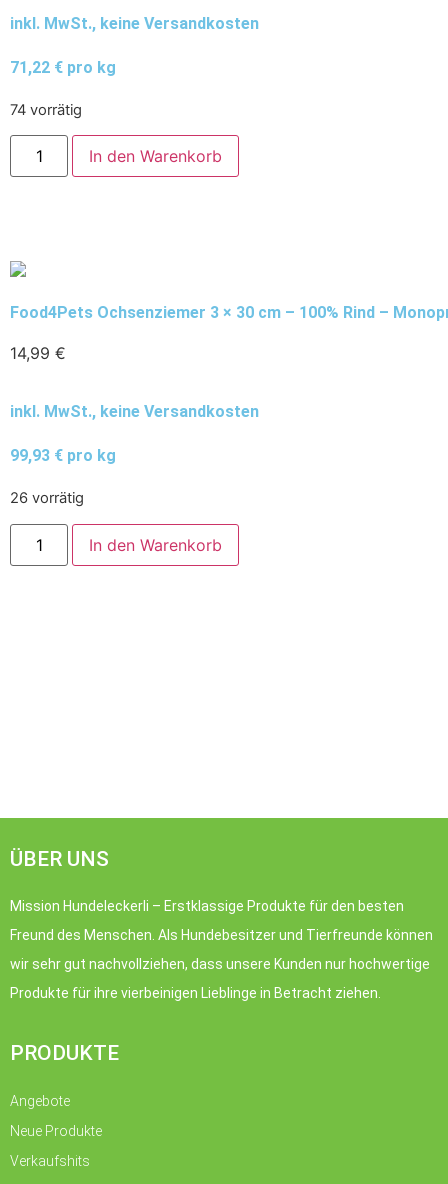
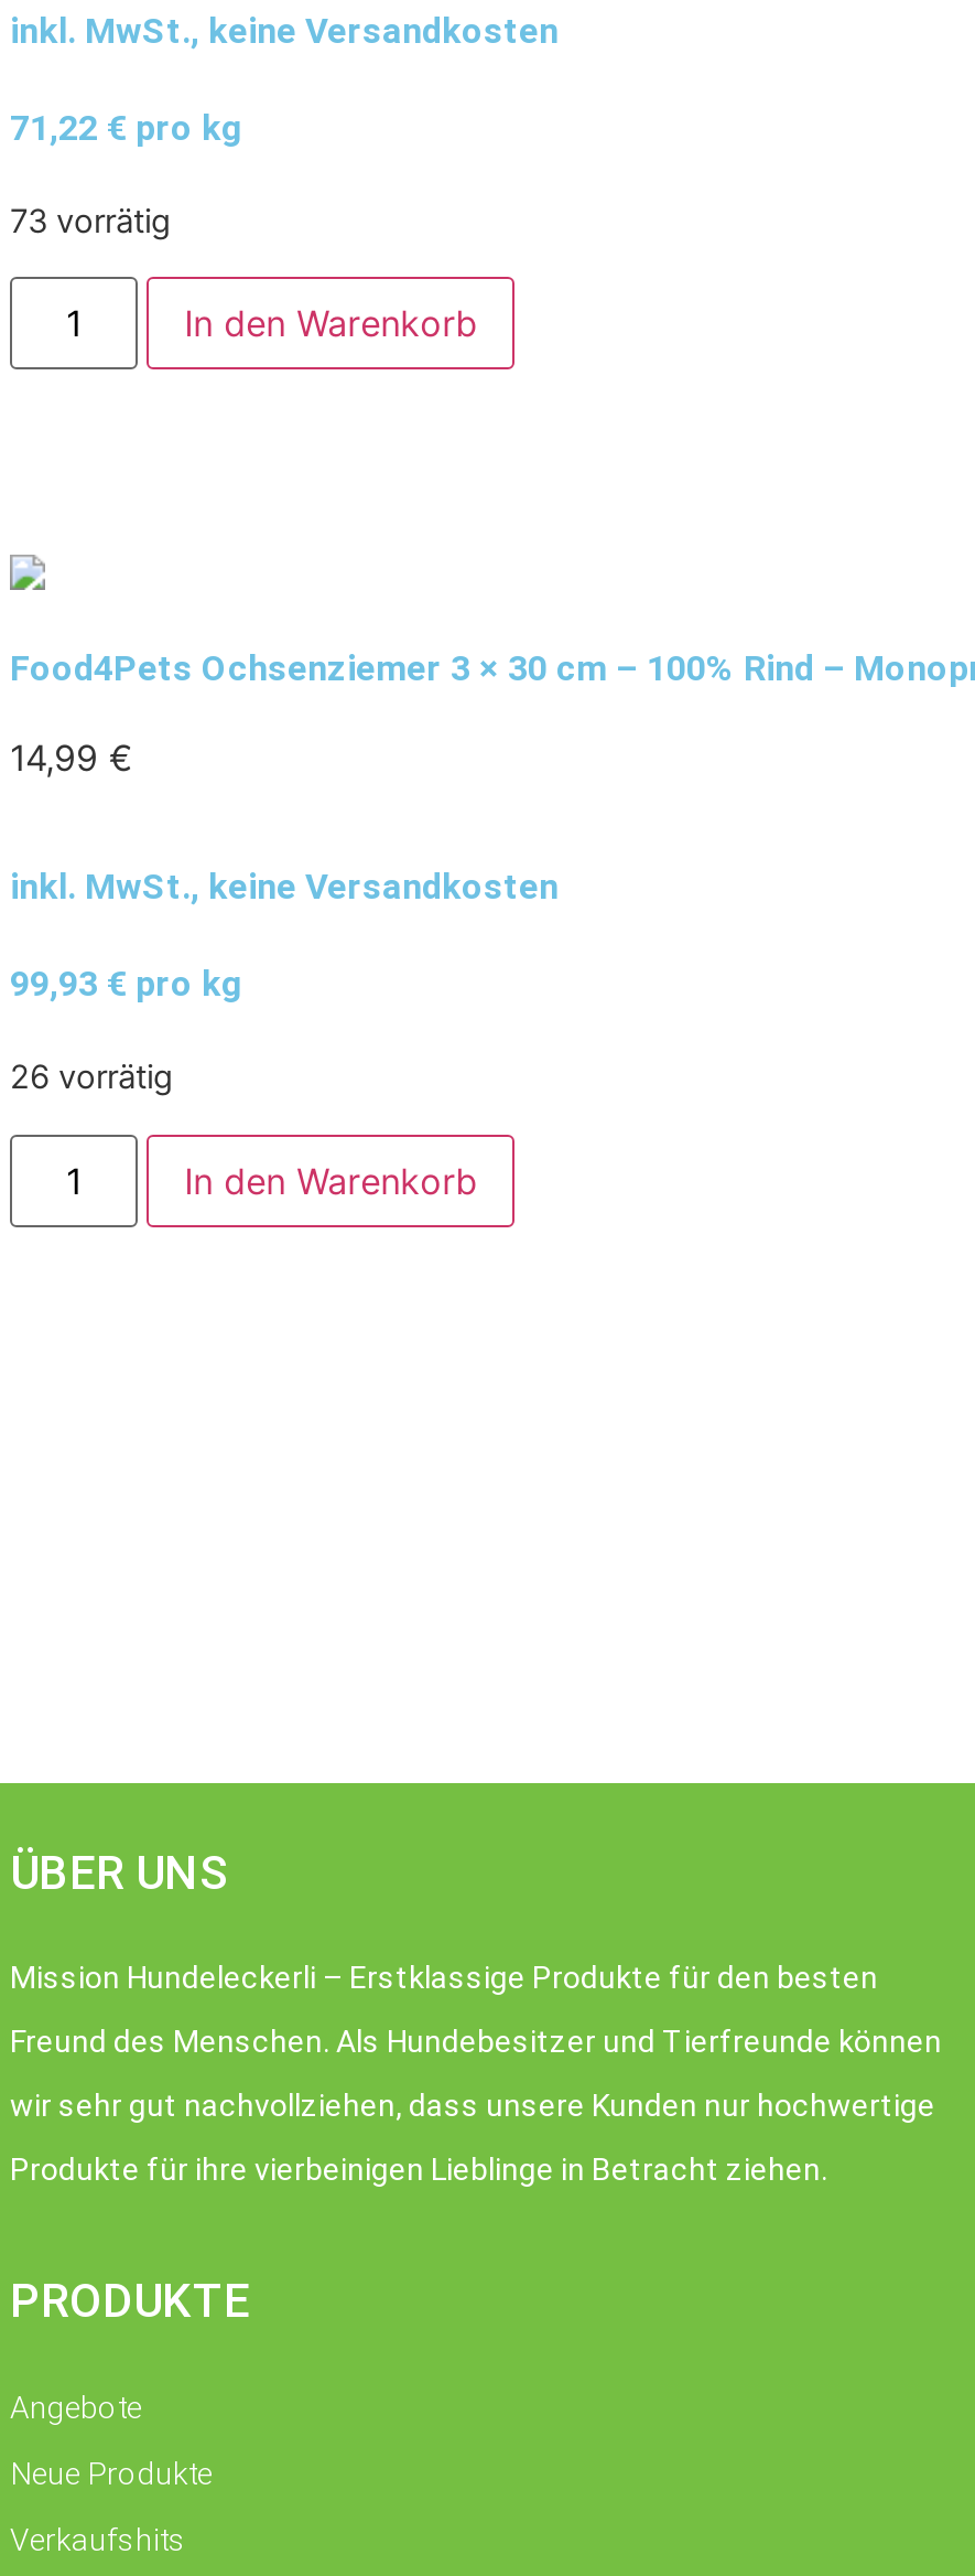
[10,101,82,119] 74 vorrätig -> [10,202,171,241] 73 vorrätig

